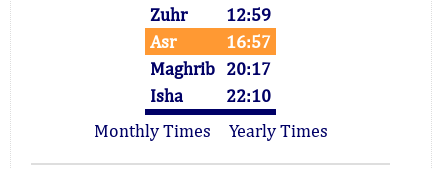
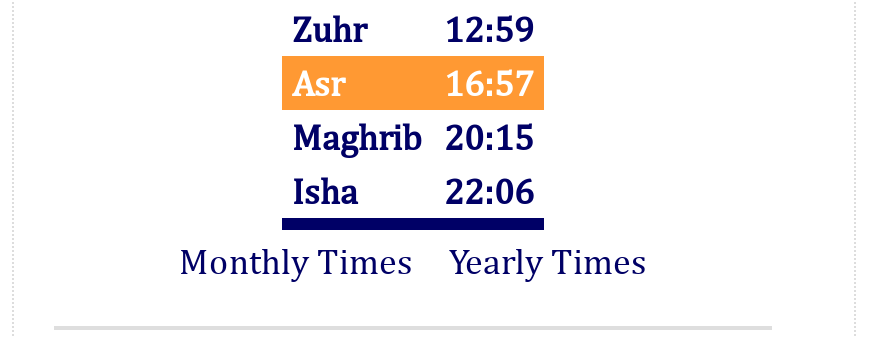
[150,58,271,79] Maghrib 20:17 -> [292,116,534,158] Maghrib 20:15
[226,85,271,106] 22:10 -> [444,170,534,212] 22:06

